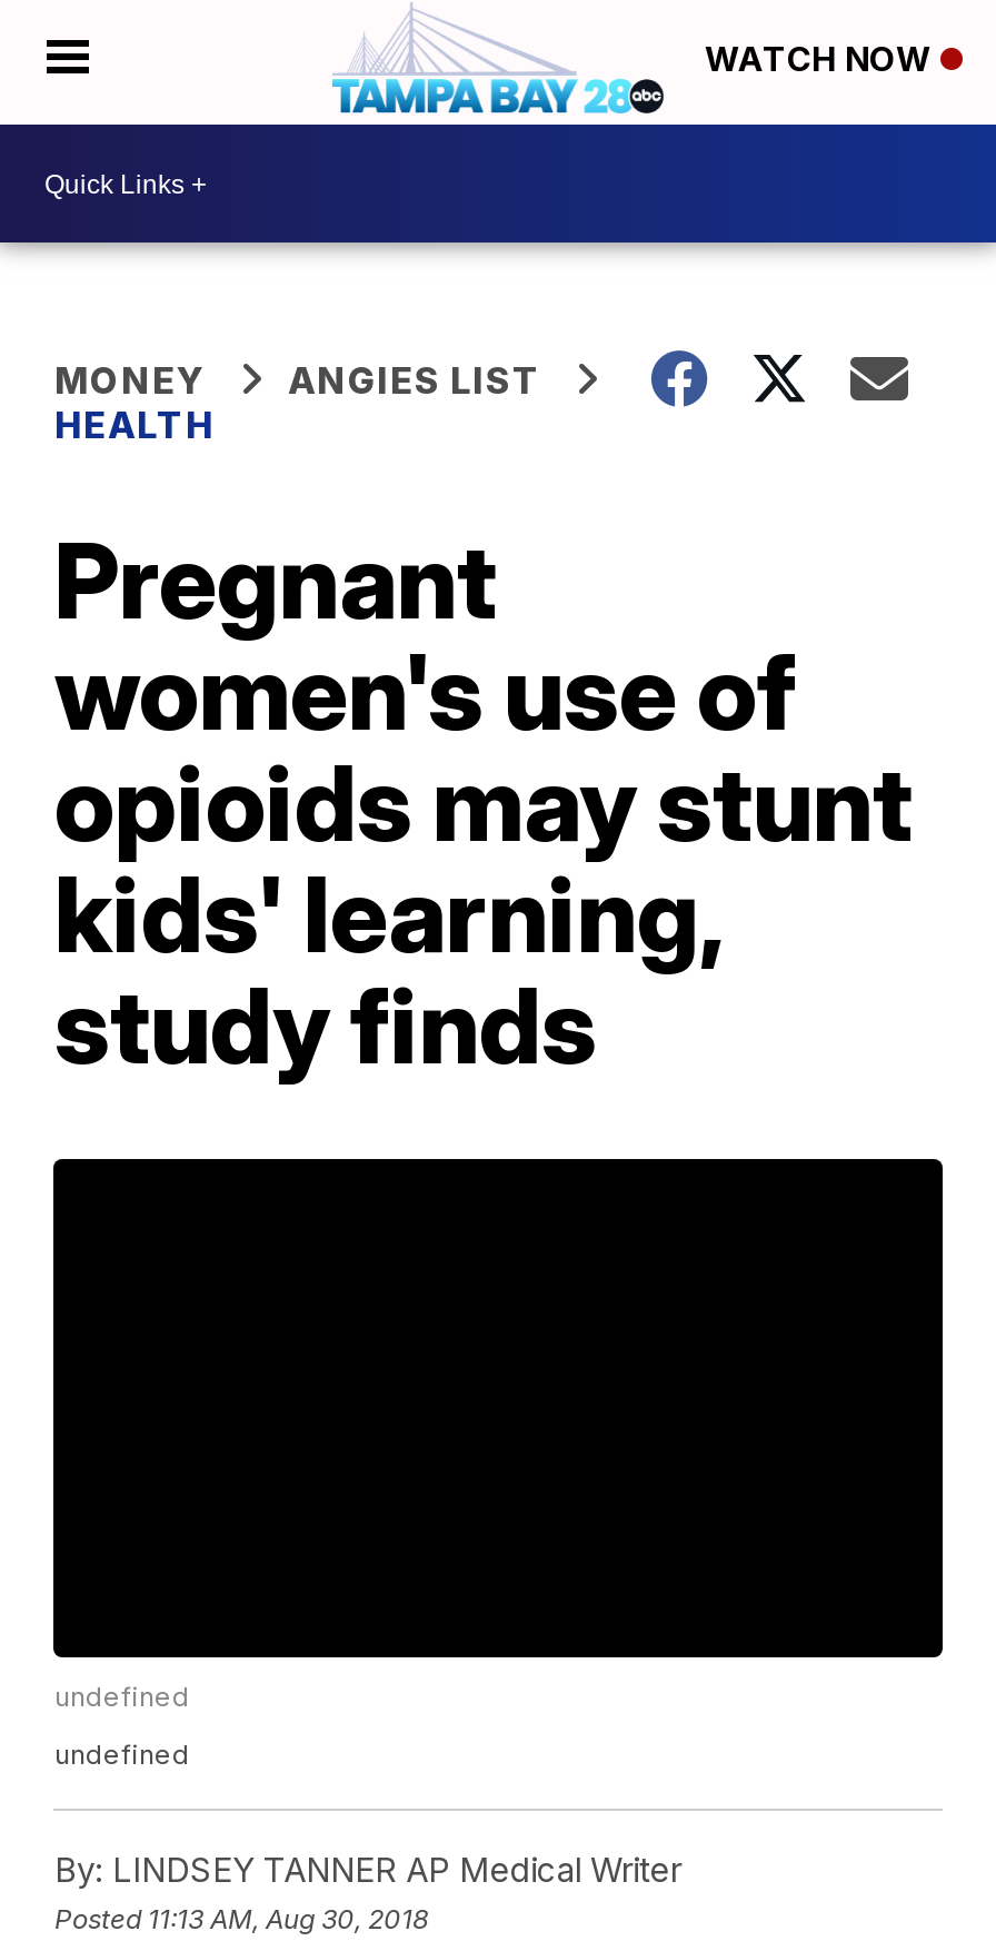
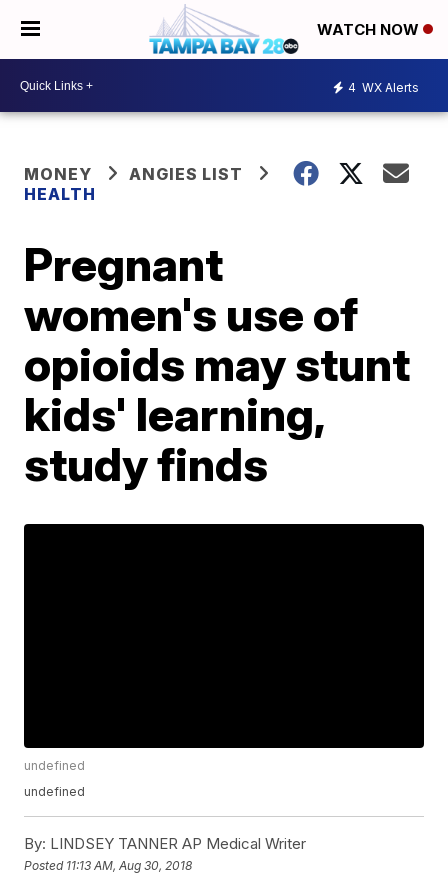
none -> [348,79,419,94] 4 WX Alerts

